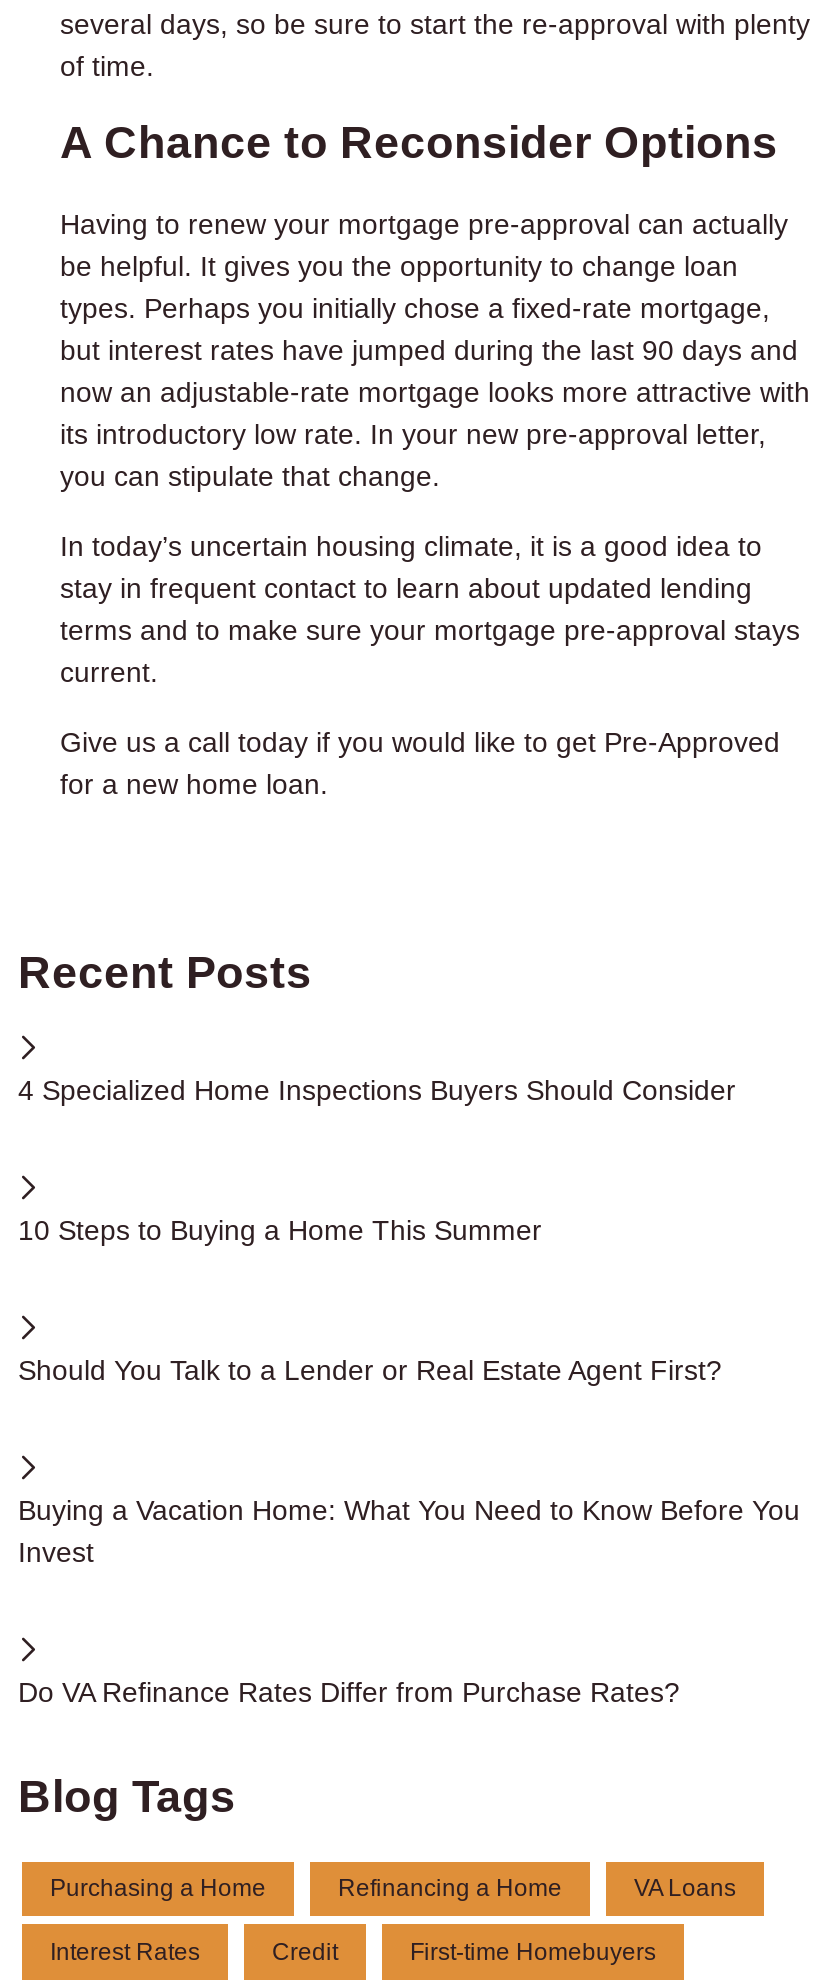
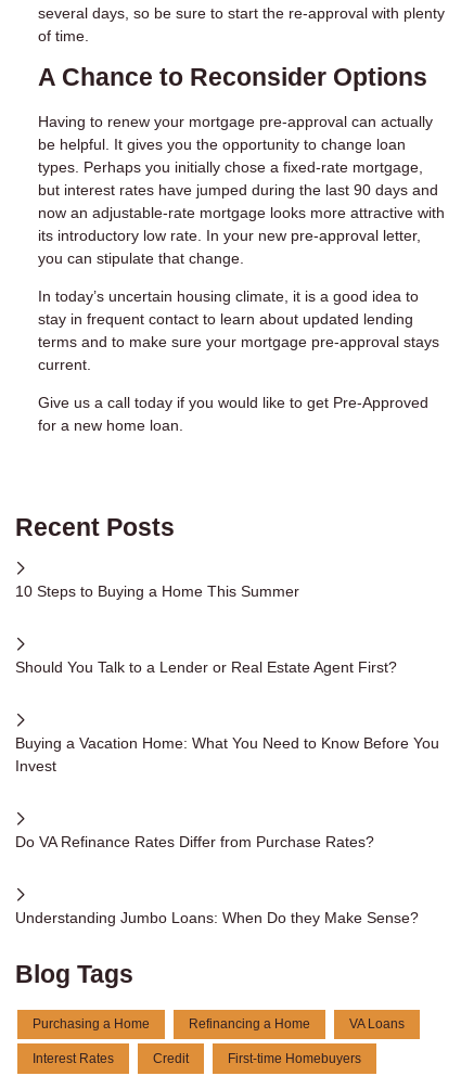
[18,1073,736,1105] 4 Specialized Home Inspections Buyers Should Consider -> none
moved [18,1213,800,1707] -> [15,582,439,850]: 10 Steps to Buying a Home This Summer | Should You Talk to a Lender or Real Estate Agent First? | Buying a Vacation Home: What You Need to Know Before You | Invest | Do VA Refinance Rates Differ from Purchase Rates?
none -> [15,909,419,926] Understanding Jumbo Loans: When Do they Make Sense?

